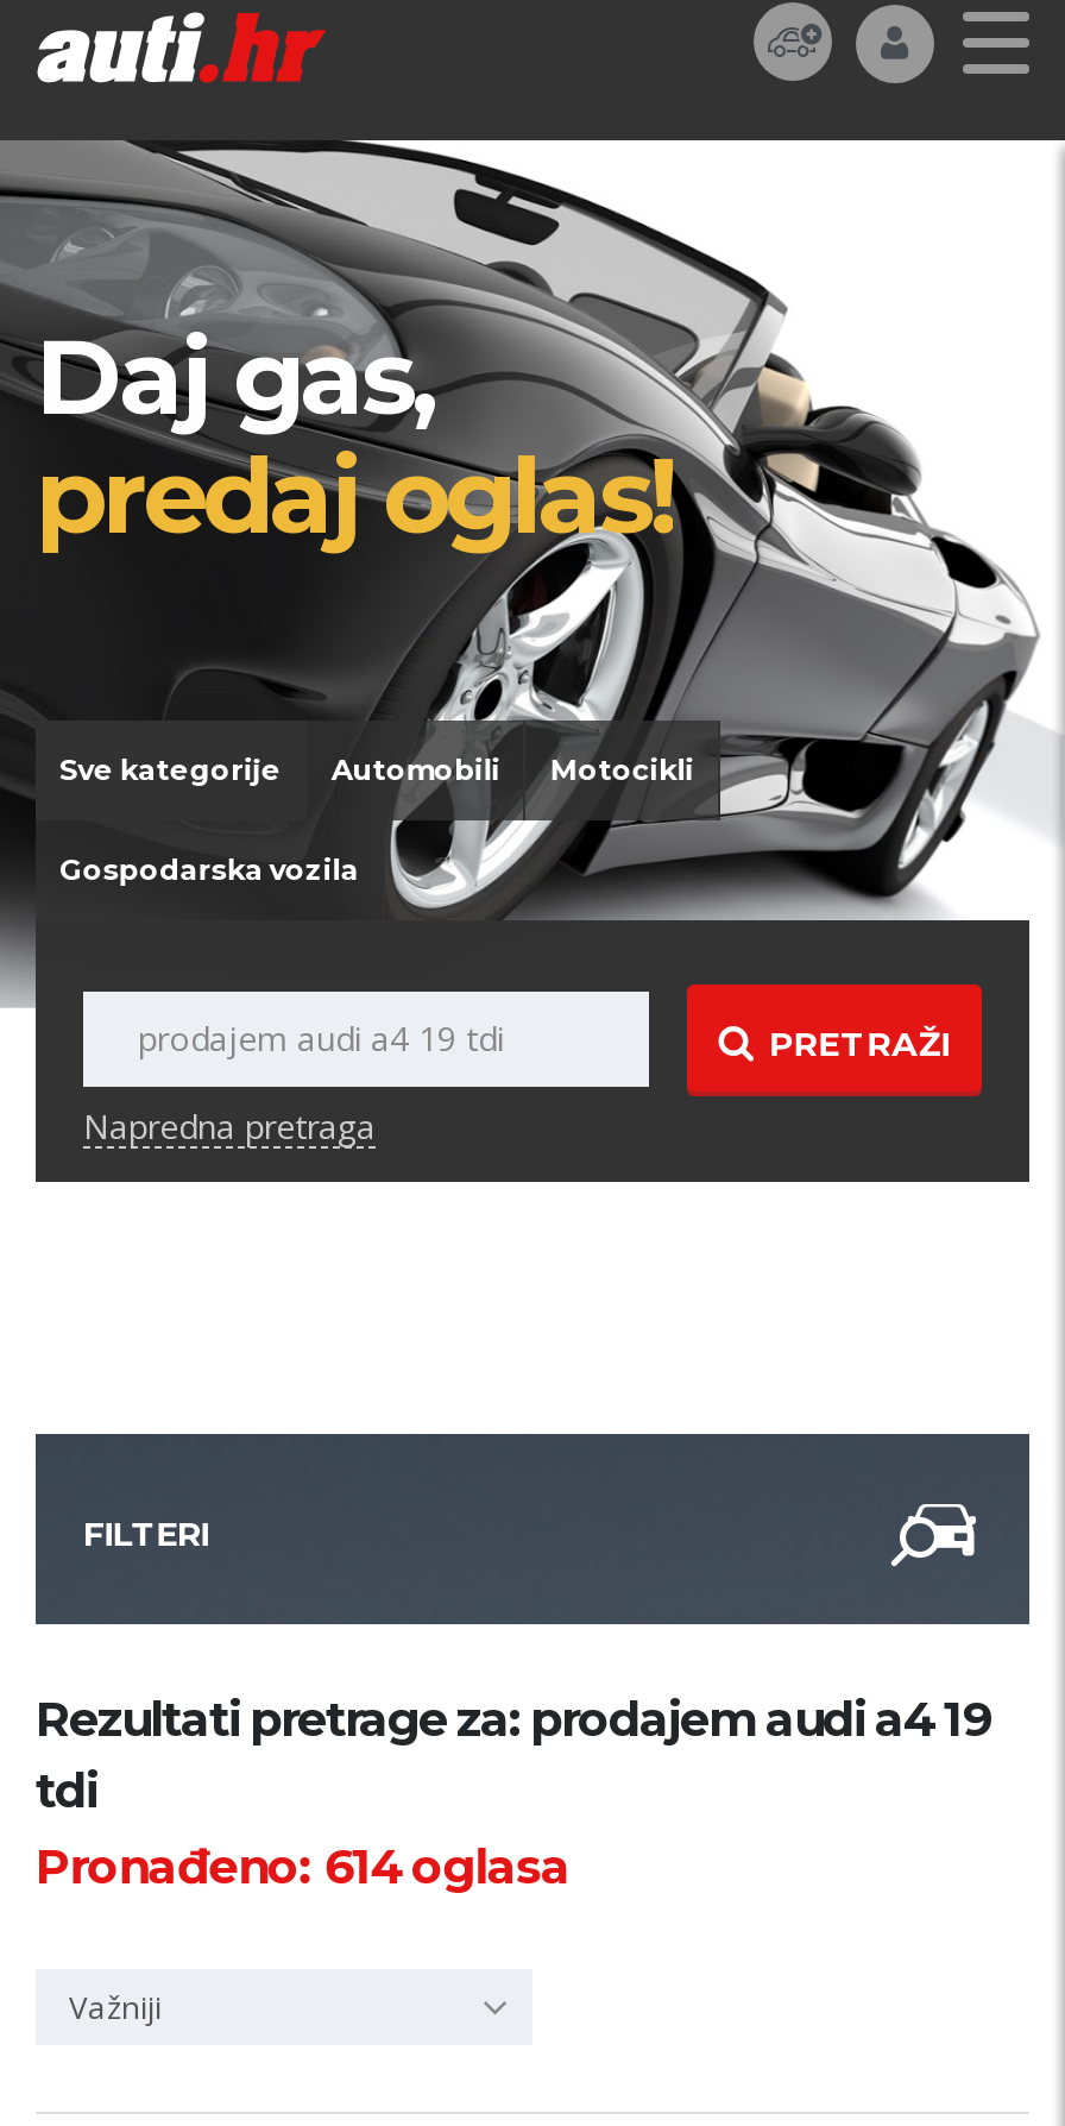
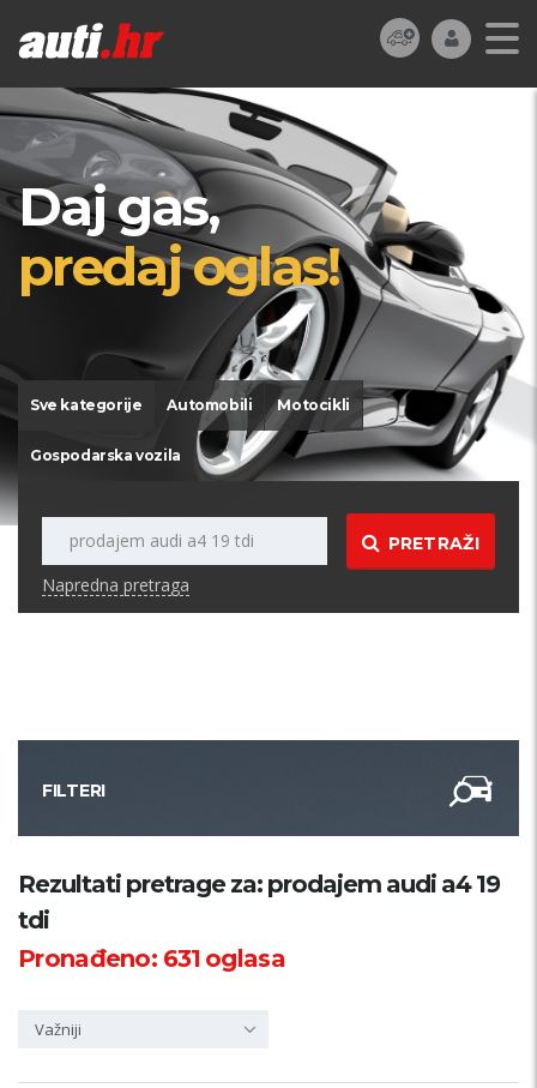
[36,1838,570,1895] Pronađeno: 614oglasa -> [18,944,285,973] Pronađeno: 631oglasa

